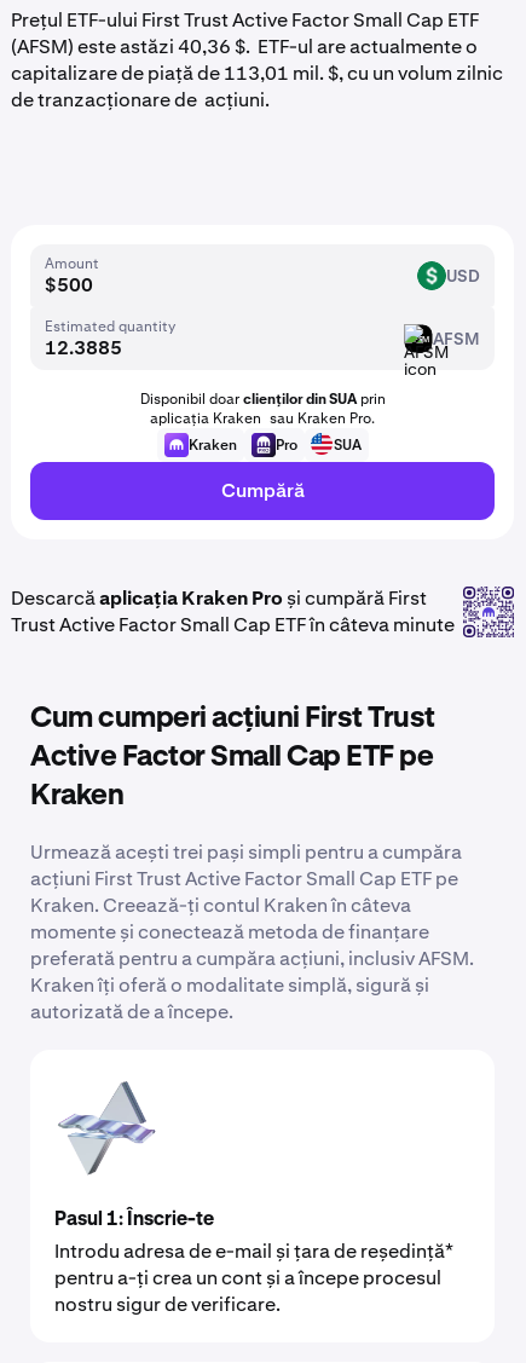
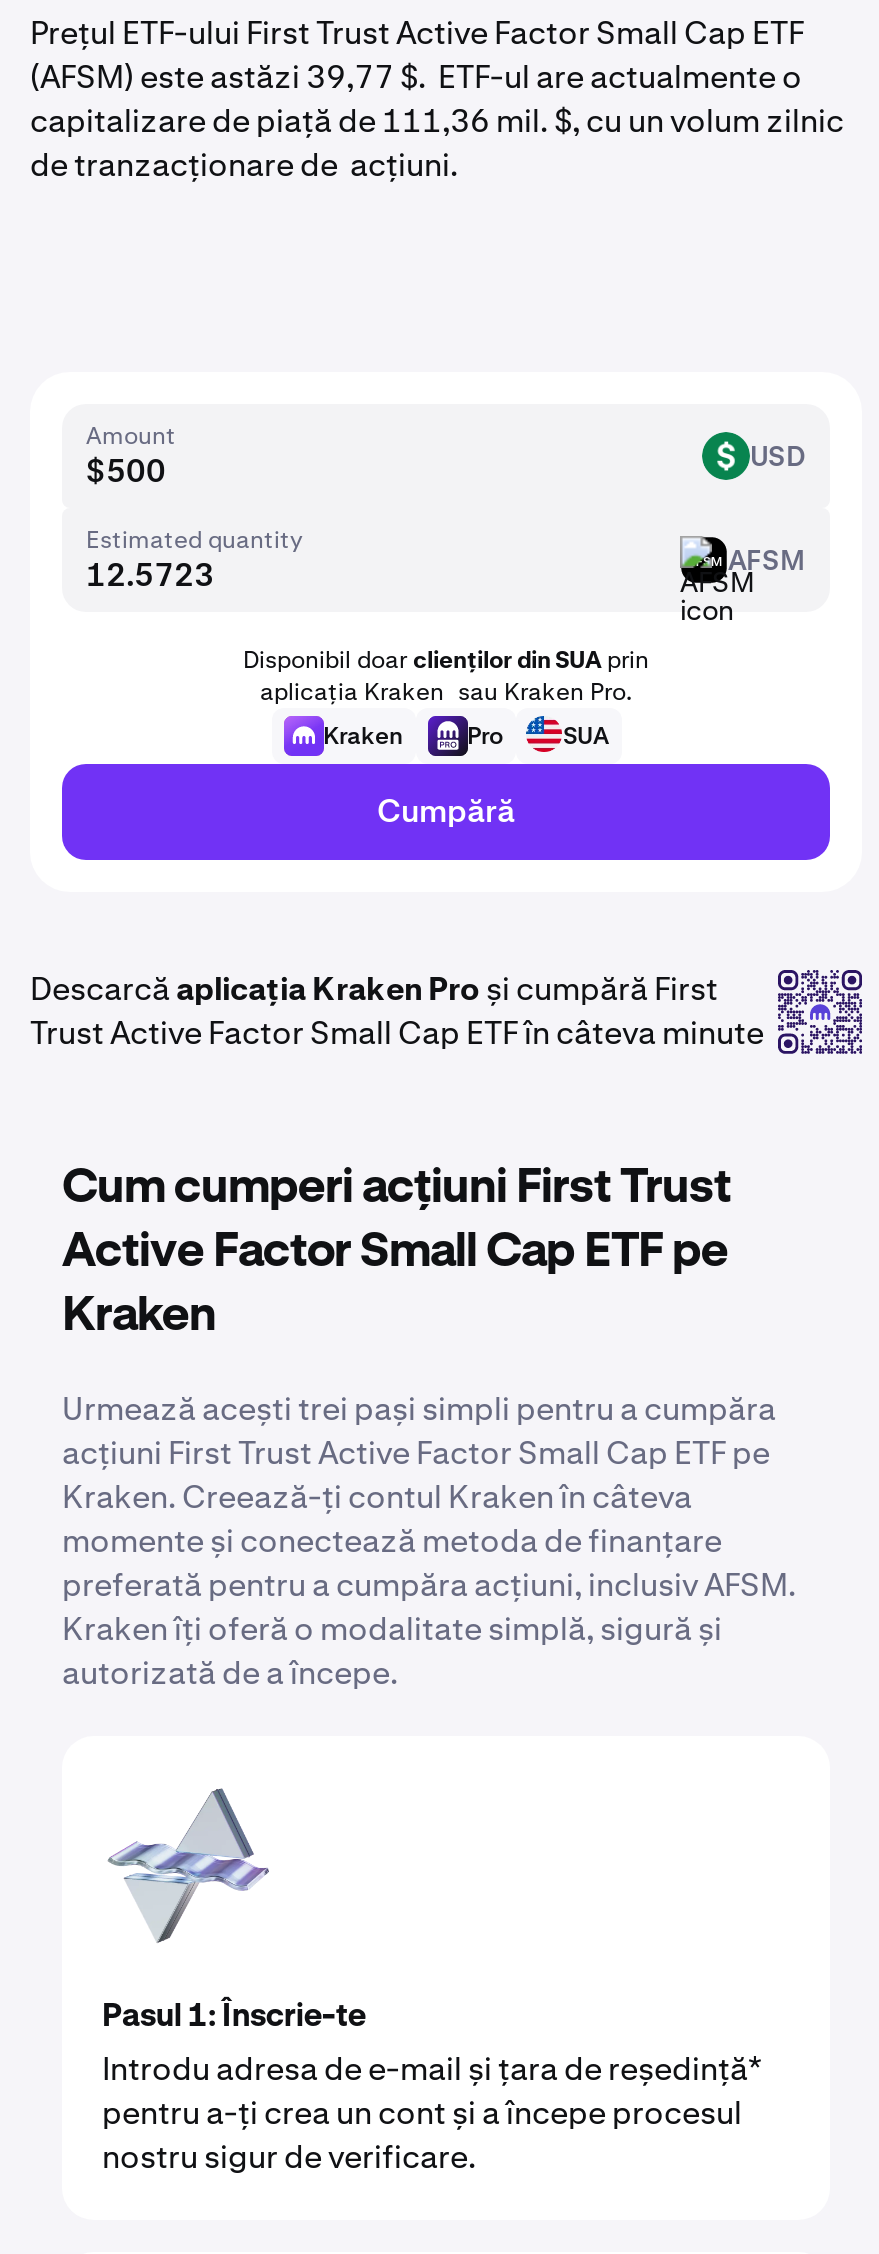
[11,34,478,59] (AFSM) este astăzi 40,36 $. ETF-ul are actualmente o -> [30,56,802,98] (AFSM) este astăzi 39,77 $. ETF-ul are actualmente o
[11,60,503,86] capitalizare de piață de 113,01 mil. $, cu un volum zilnic -> [30,100,844,142] capitalizare de piață de 111,36 mil. $, cu un volum zilnic

